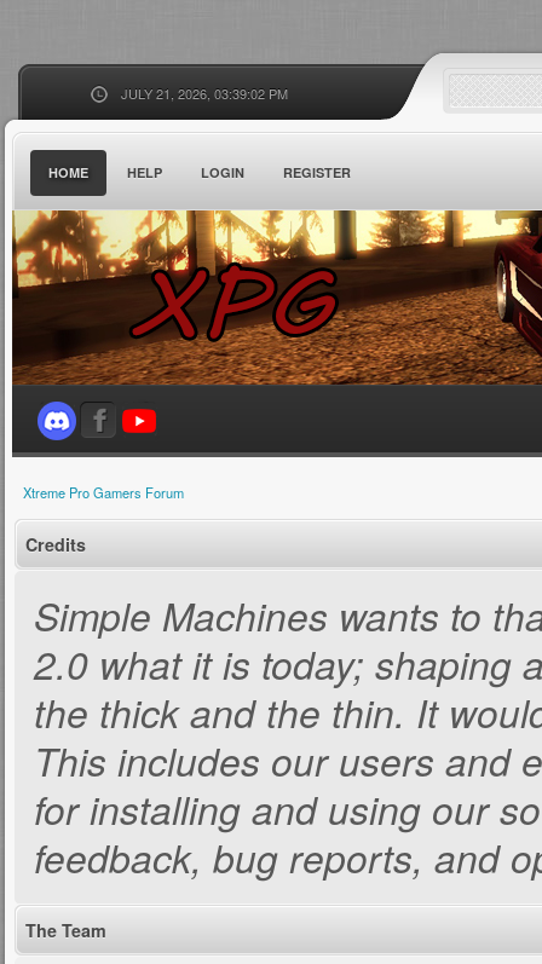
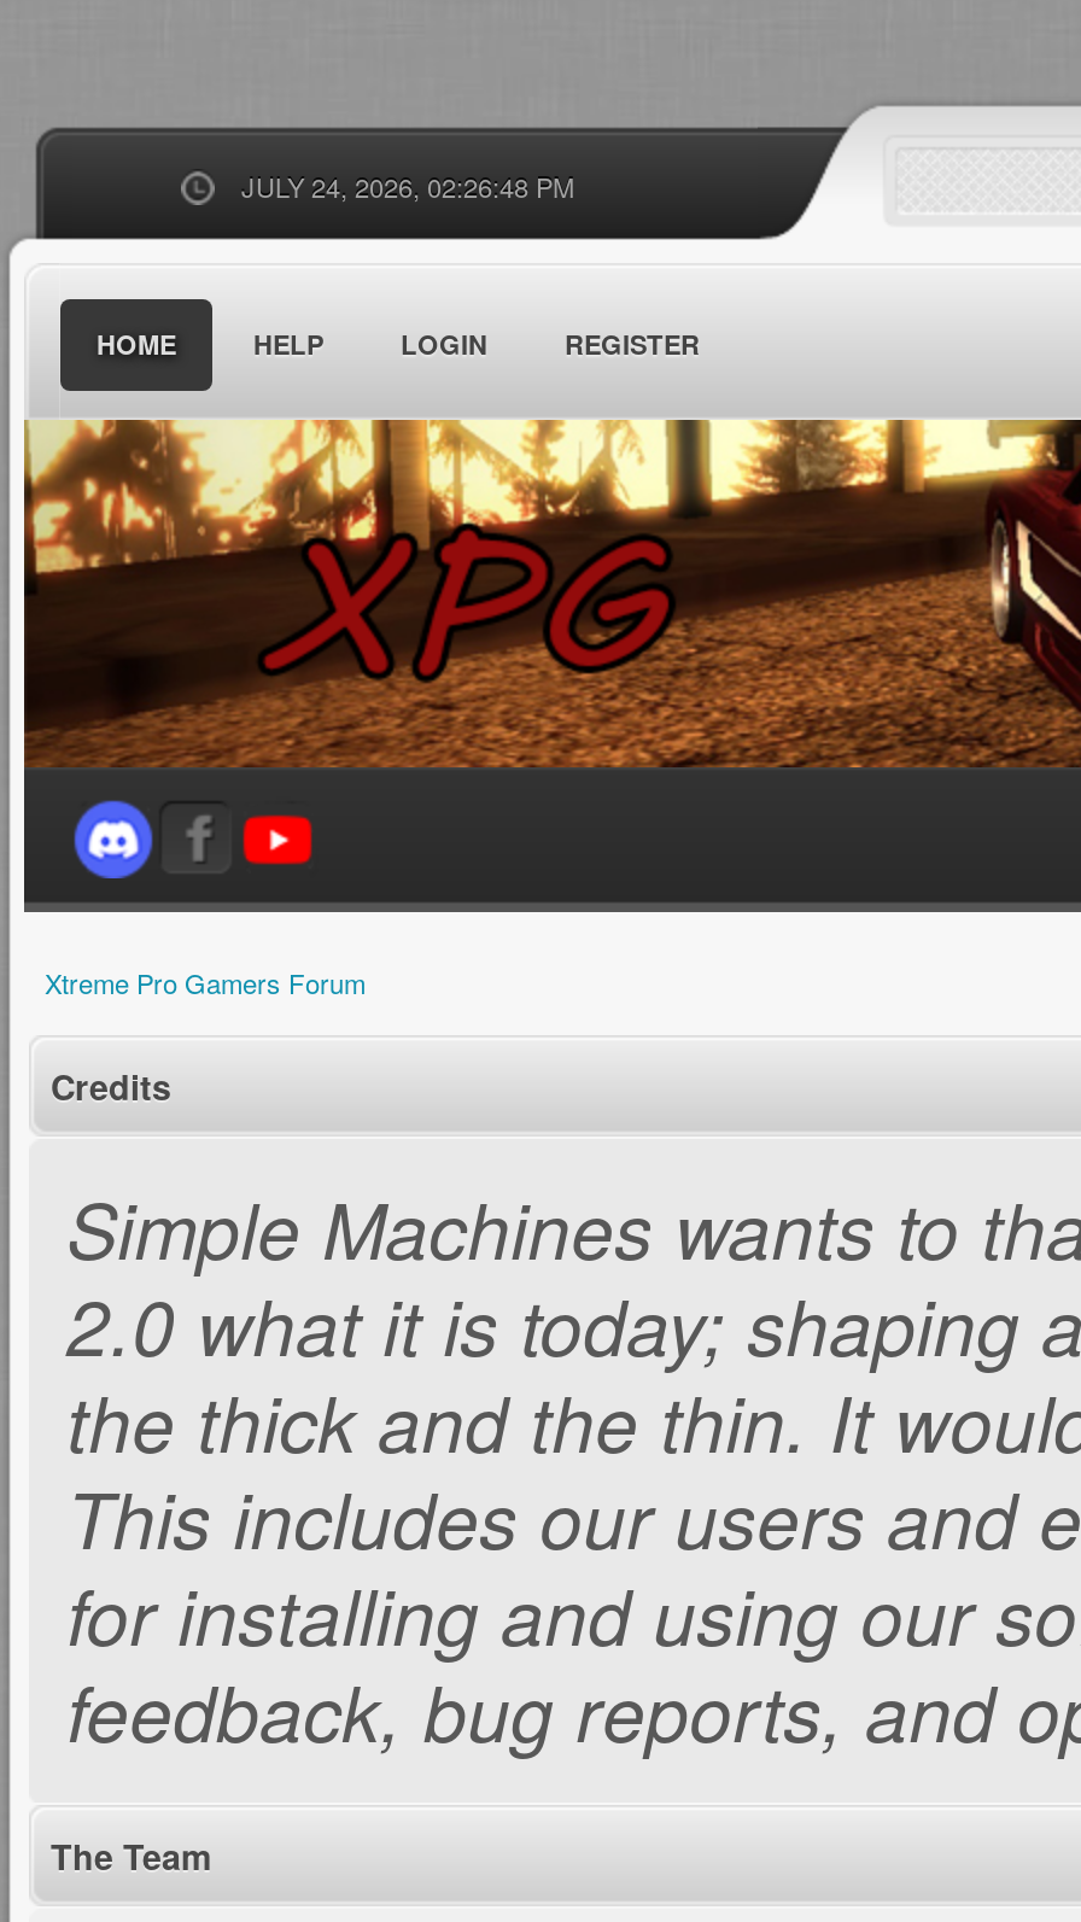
[121,83,288,103] JULY 21, 2026, 03:39:02 PM -> [241,167,574,205] JULY 24, 2026, 02:26:48 PM

